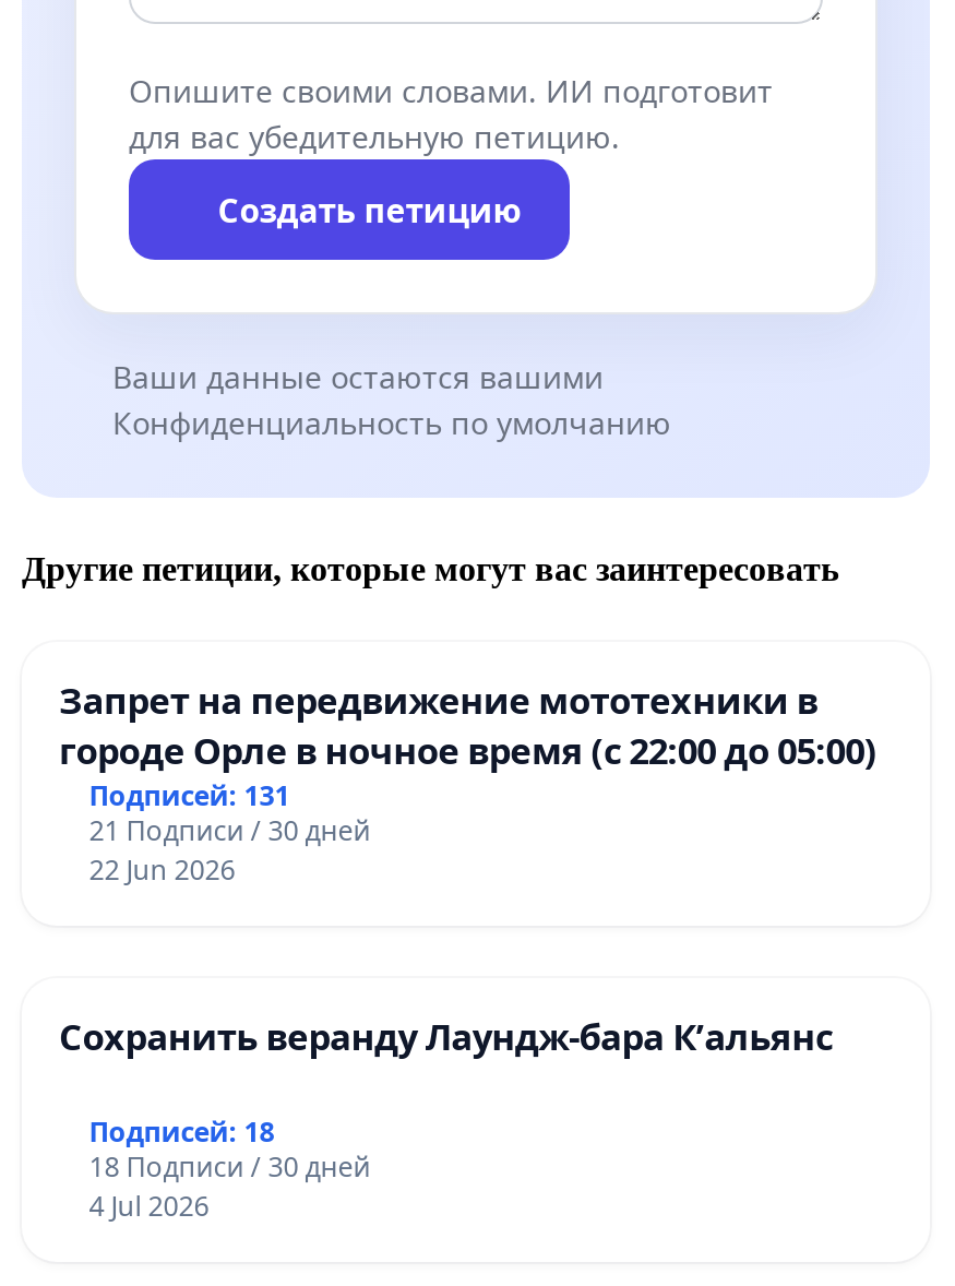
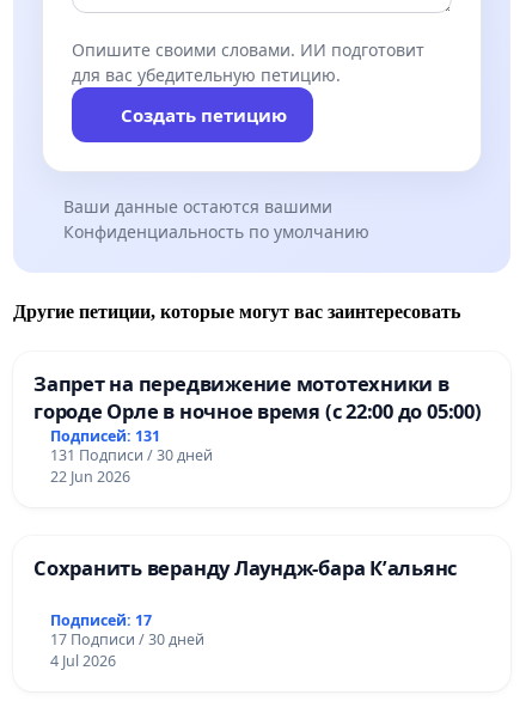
[89,812,371,849] 21 Подписи / 30 дней -> [50,445,213,465] 131 Подписи / 30 дней
[89,1113,275,1150] Подписей: 18 -> [50,610,152,630] Подписей: 17
[89,1148,371,1185] 18 Подписи / 30 дней -> [50,629,204,649] 17 Подписи / 30 дней

